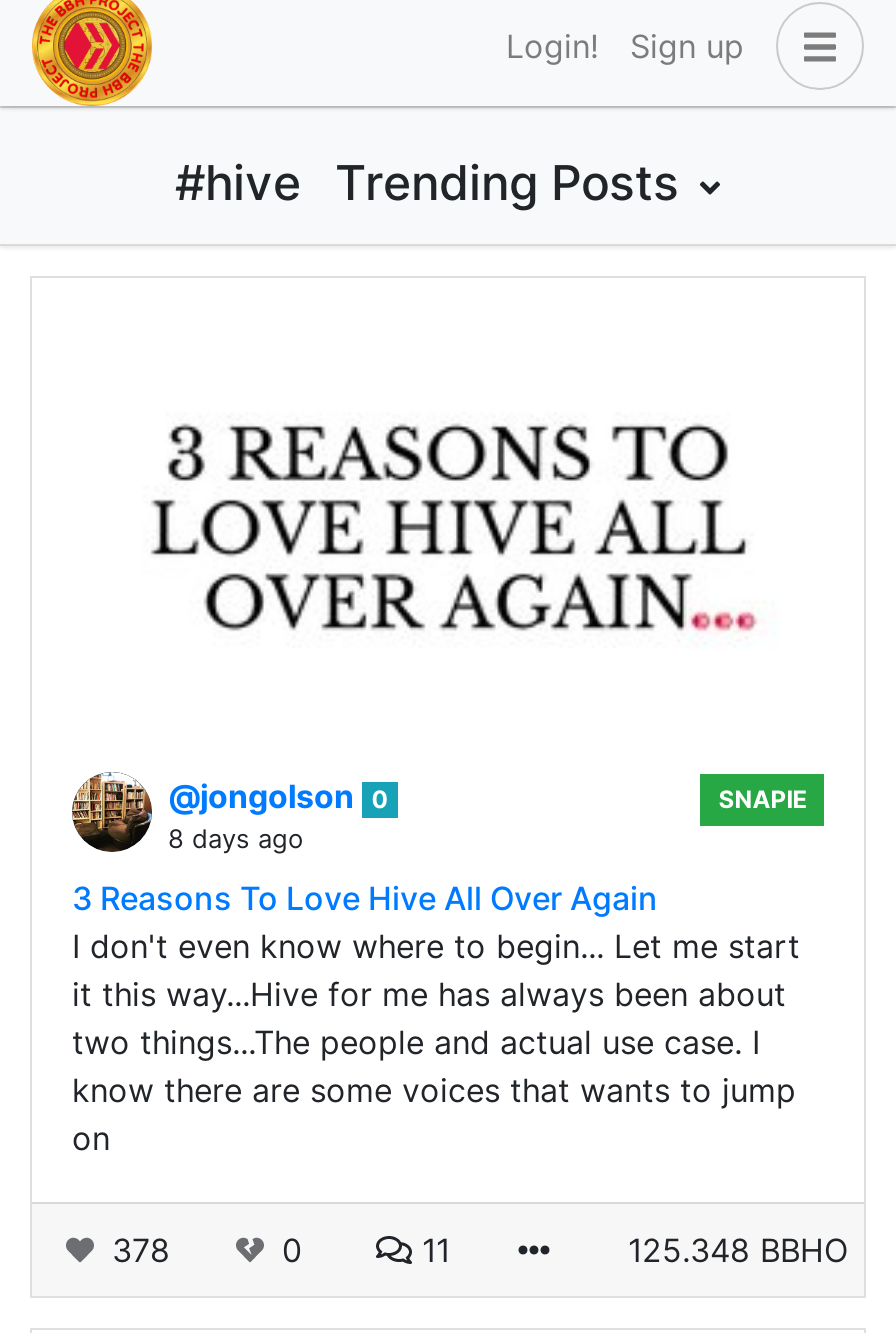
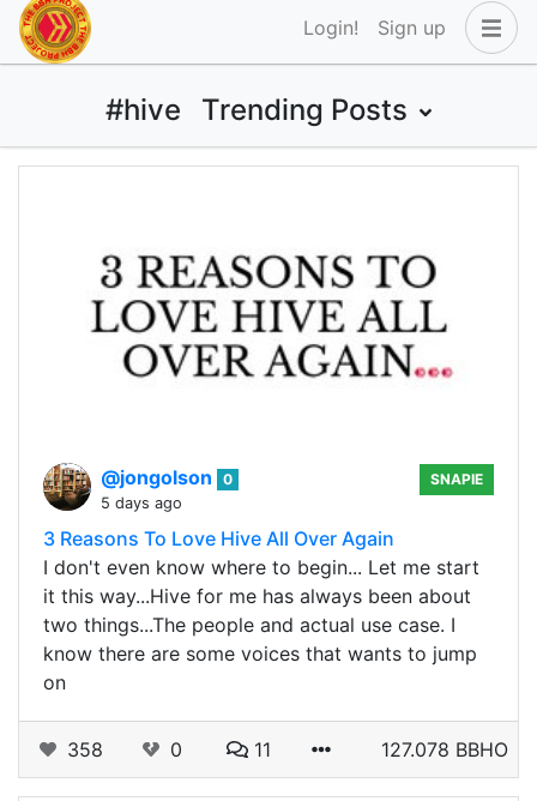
[168,823,304,853] 8 days ago -> [101,493,182,511] 5 days ago
[112,1229,170,1269] 378 -> [67,737,103,761] 358
[628,1229,848,1269] 125.348 BBHO -> [381,737,508,761] 127.078 BBHO

